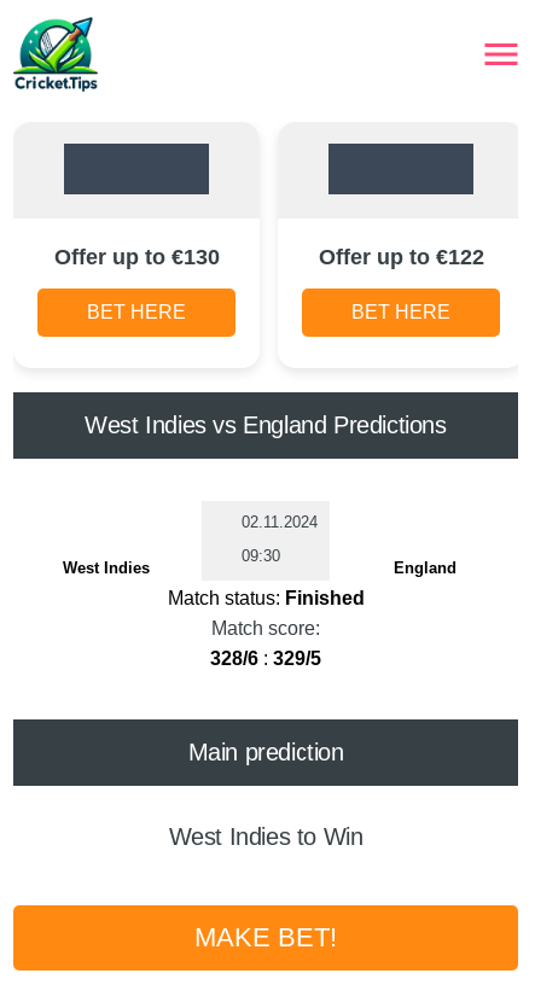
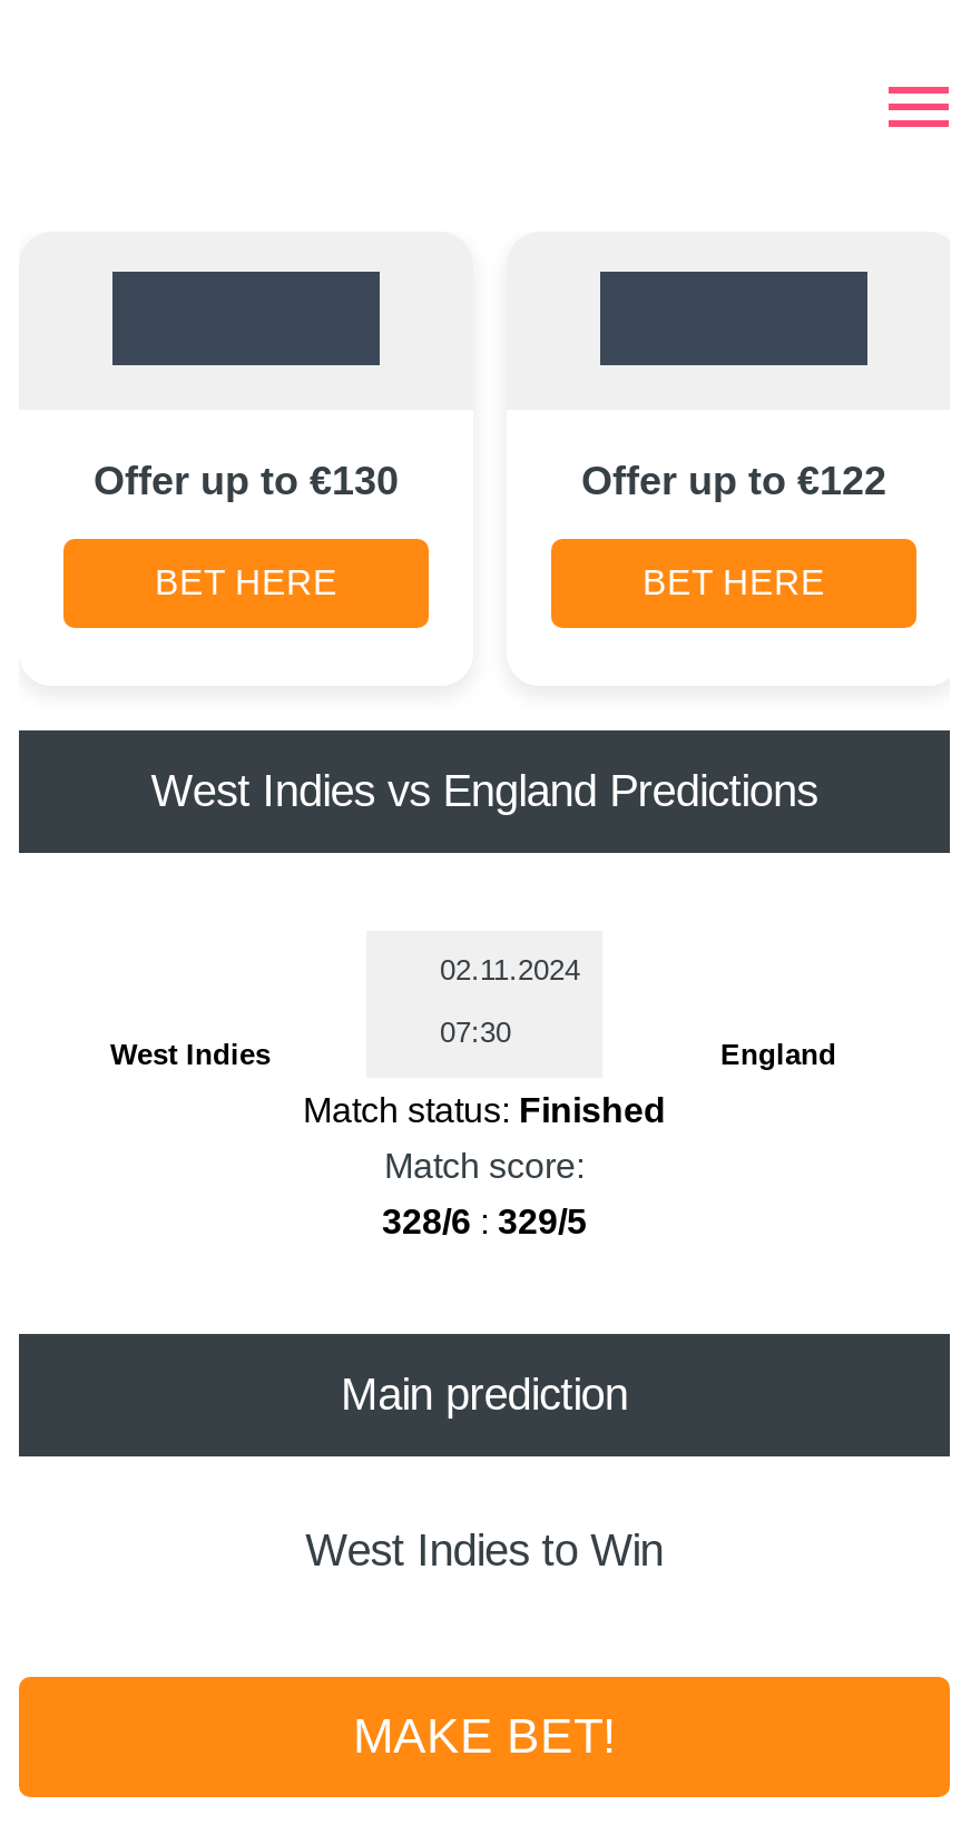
[12,16,99,93] [image] -> none
[242,546,280,564] 09:30 -> [440,1015,511,1048] 07:30

